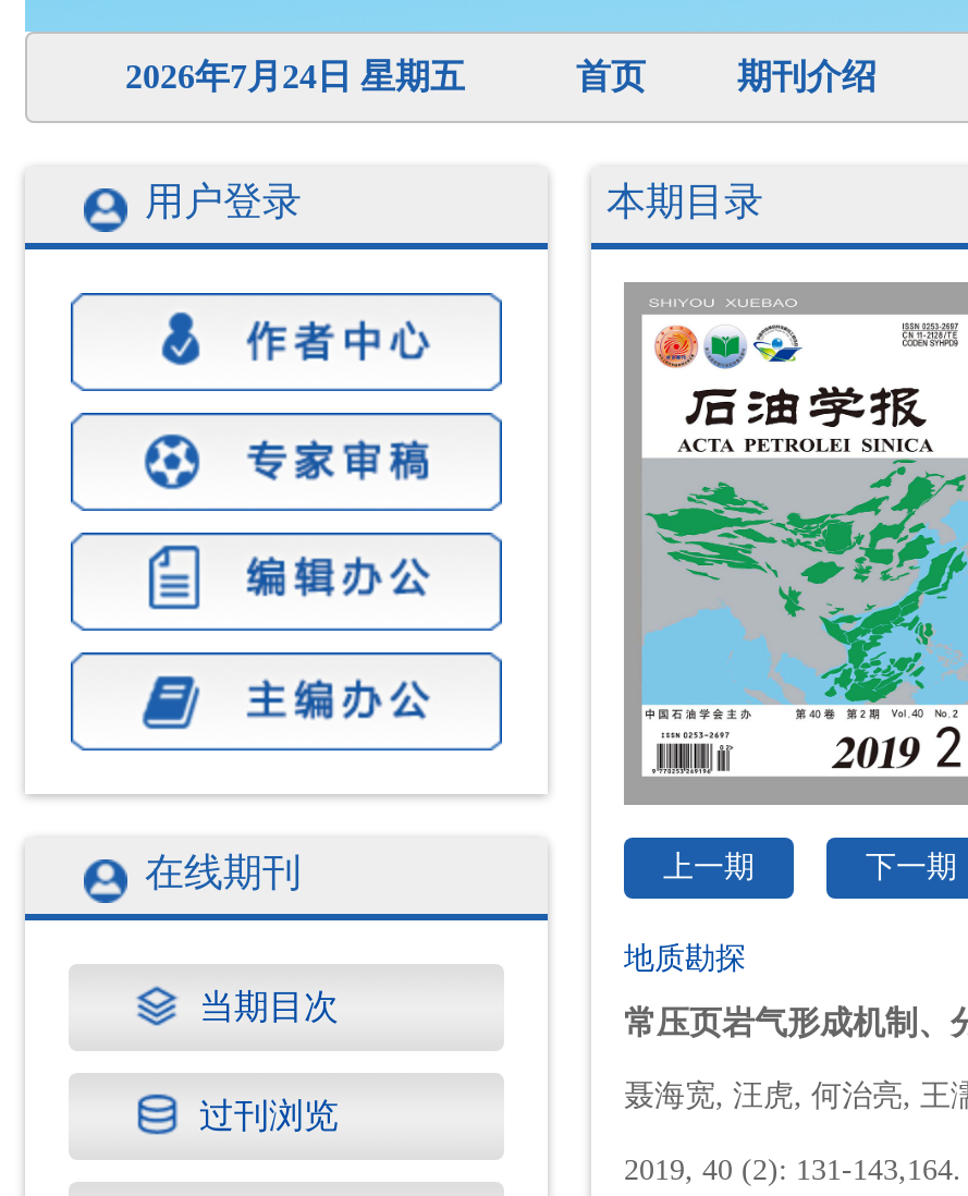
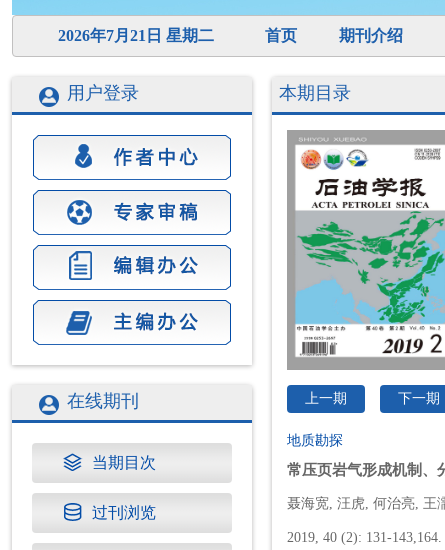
[125,58,465,95] 2026年7月24日 星期五 -> [58,27,214,44] 2026年7月21日 星期二

